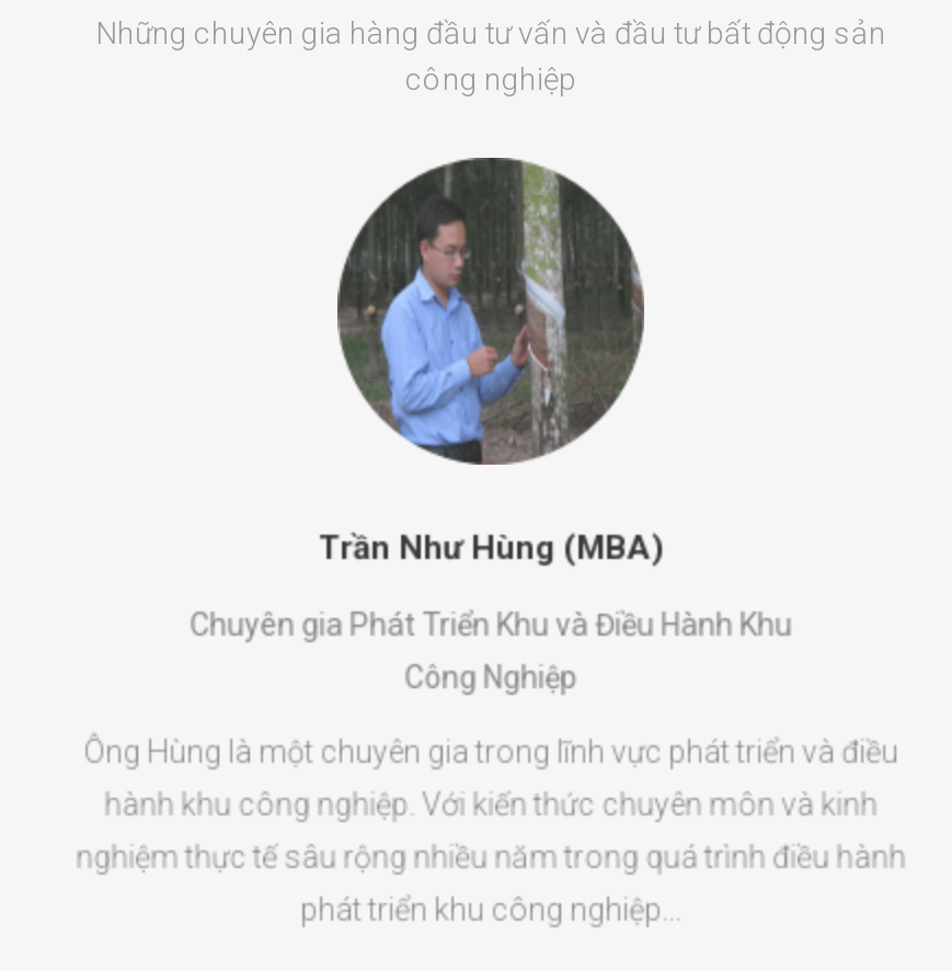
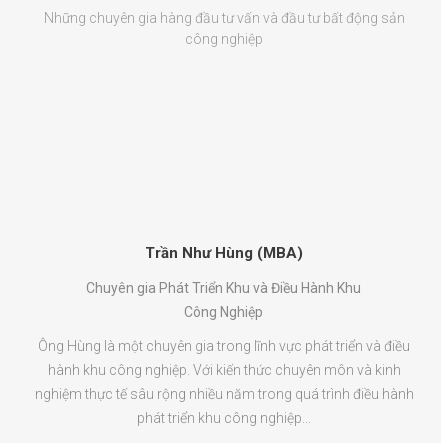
[335,156,646,467] [image] -> none

